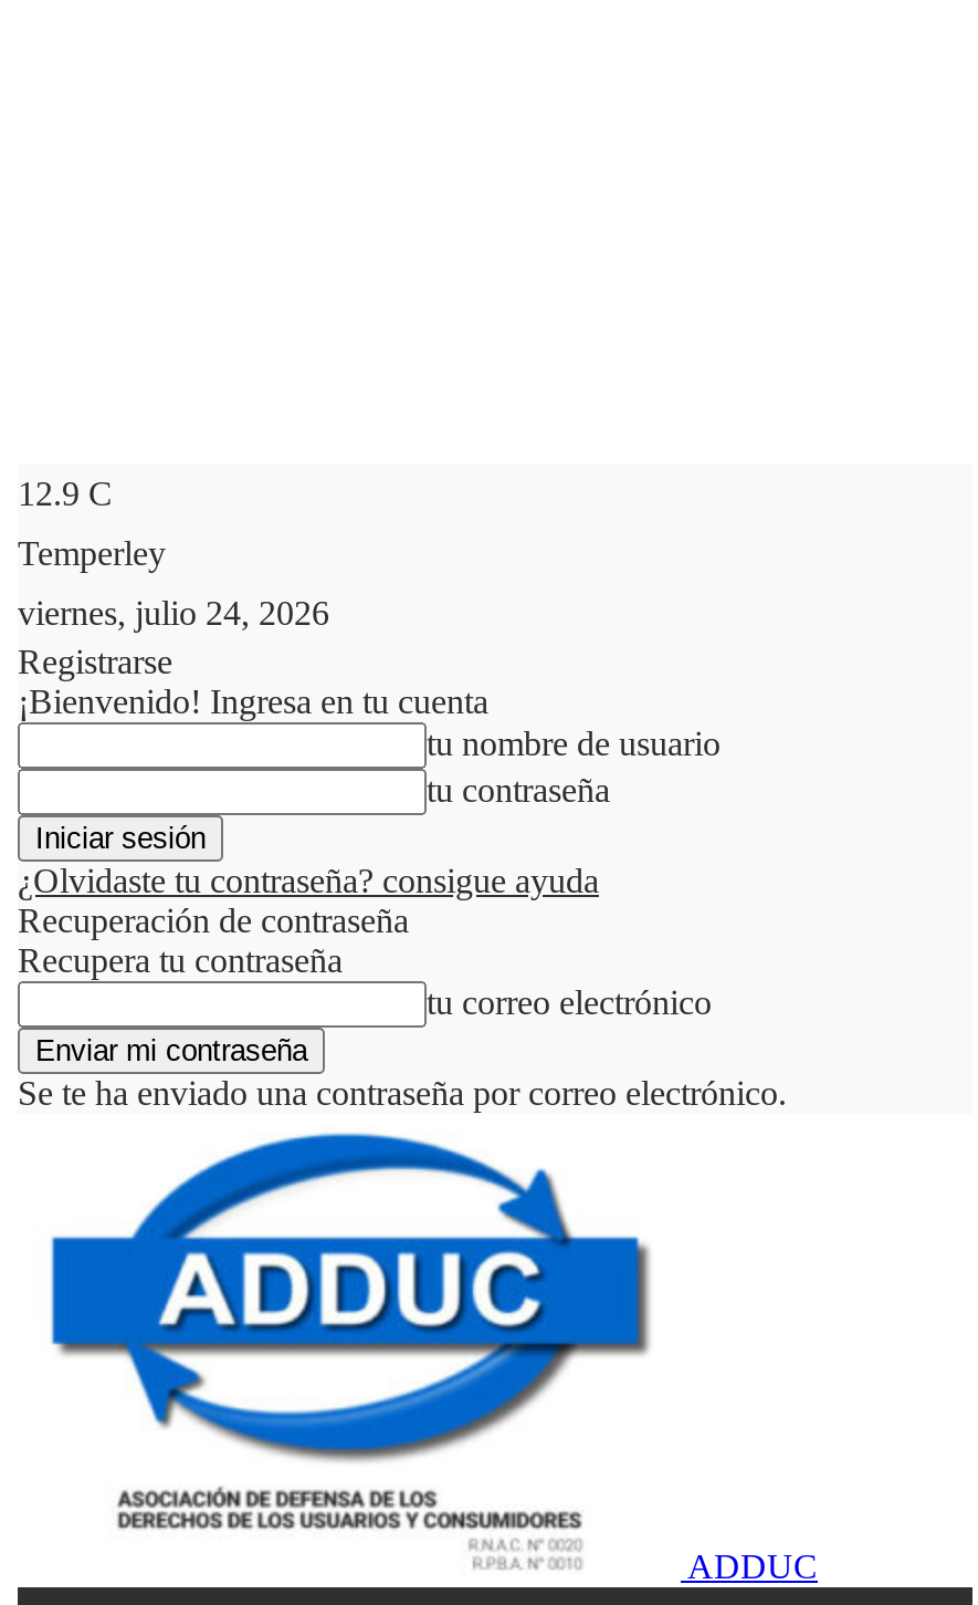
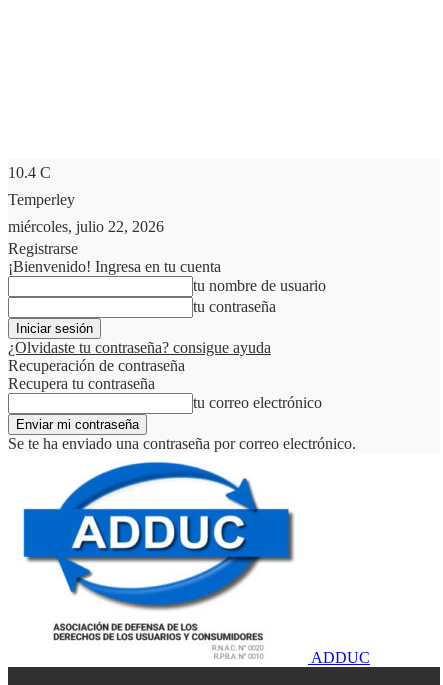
[18,475,113,512] 12.9 C -> [8,164,51,181] 10.4 C
[18,594,329,632] viernes, julio 24, 2026 -> [8,218,164,235] miércoles, julio 22, 2026

